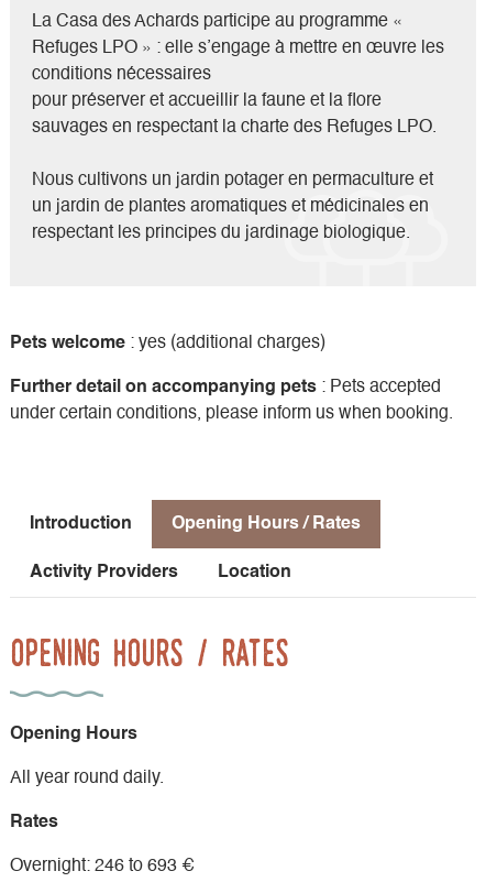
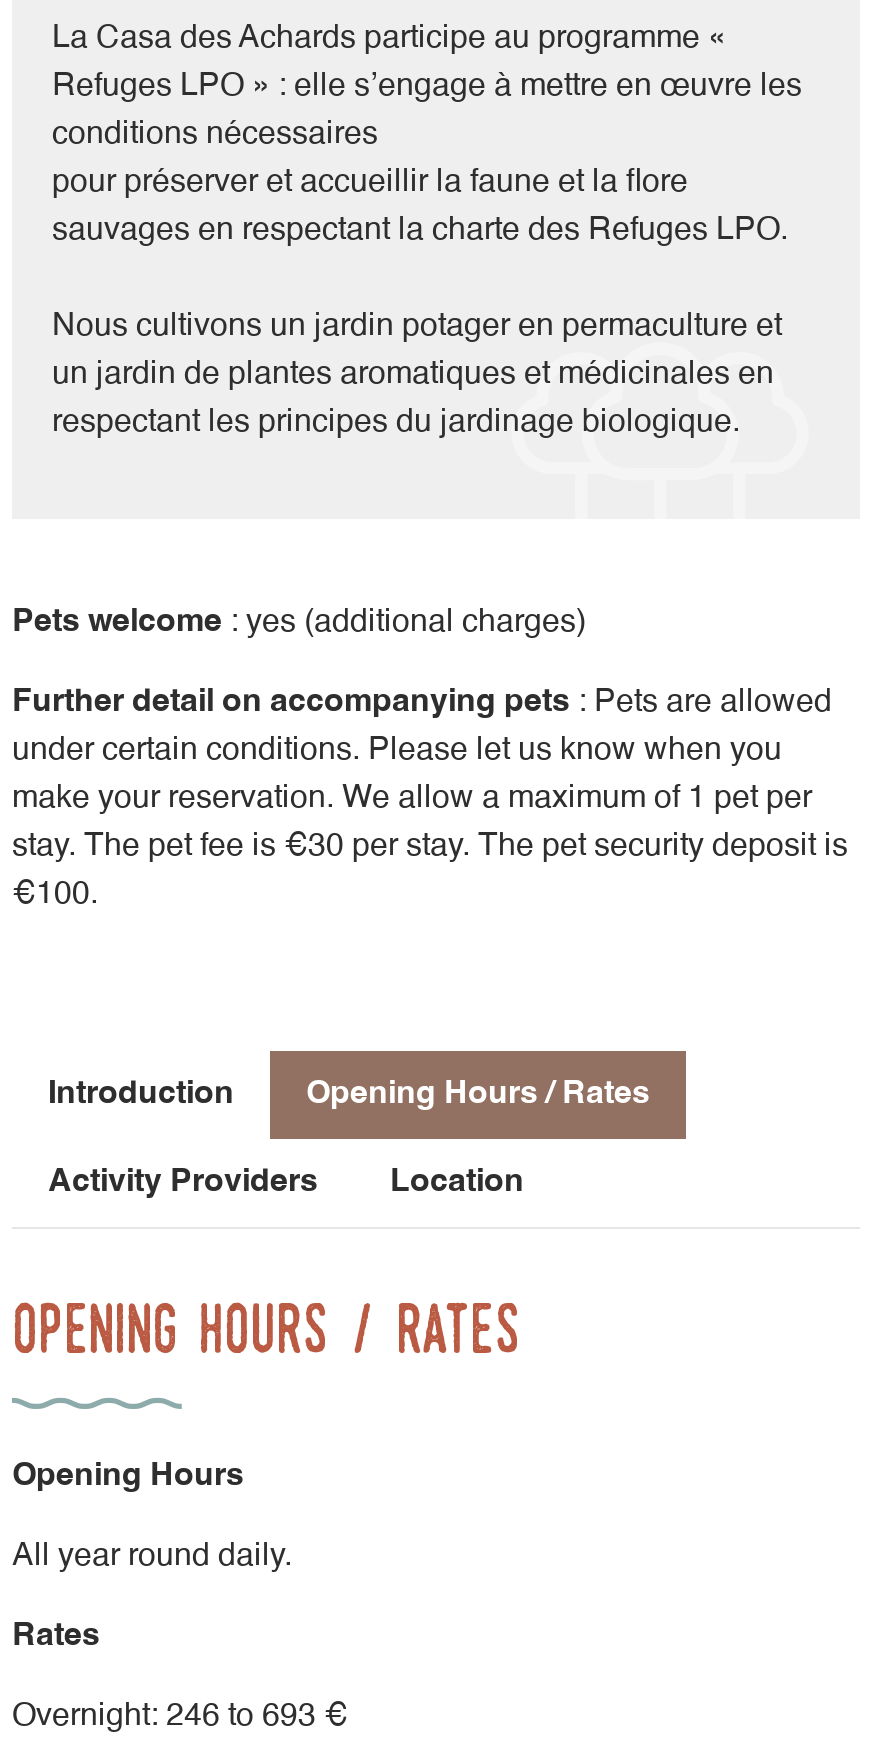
[10,379,453,423] Further detail on accompanying pets: Pets accepted | under certain conditions, please inform us when booking. -> [12,688,848,912] Further detail on accompanying pets: Pets are allowed | under certain conditions. Please let us know when you | make your reservation. We allow a maximum of 1 pet per | stay. The pet fee is €30 per stay. The pet security deposit is | €100.

